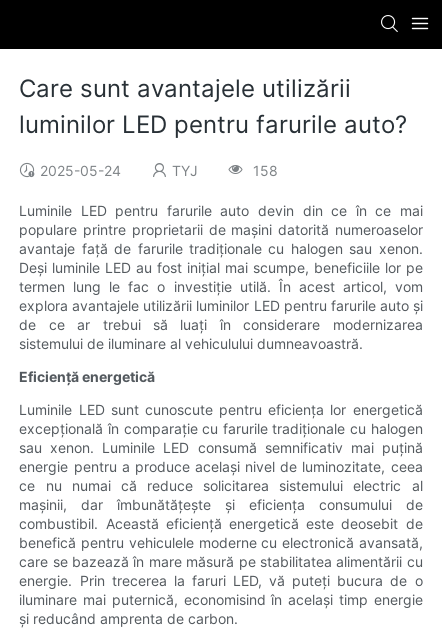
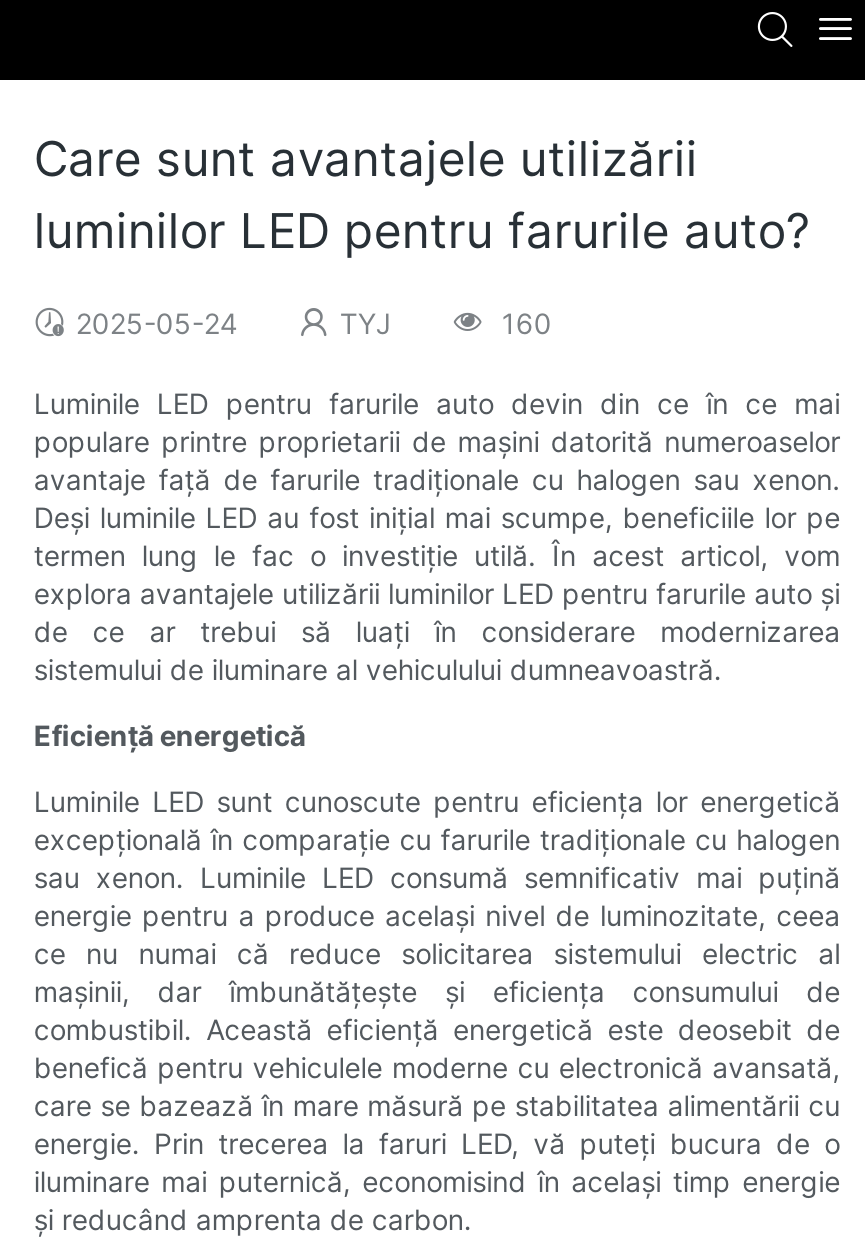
[253,162,278,179] 158 -> [502,307,552,341] 160

